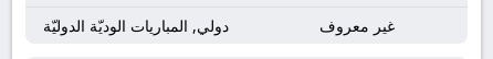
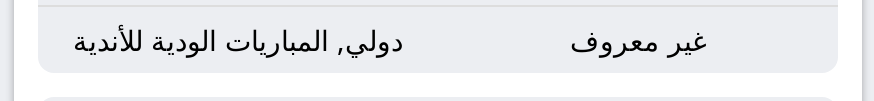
[43,15,229,36] دولي, المباريات الوديّة الدوليّة -> [73,21,403,59] دولي, المباريات الودية للأندية

